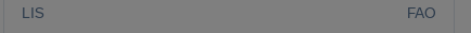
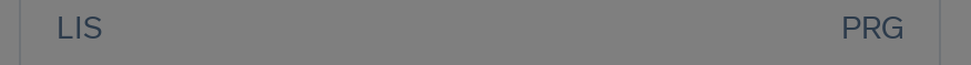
[407,4,436,22] FAO -> [841,9,903,46] PRG

